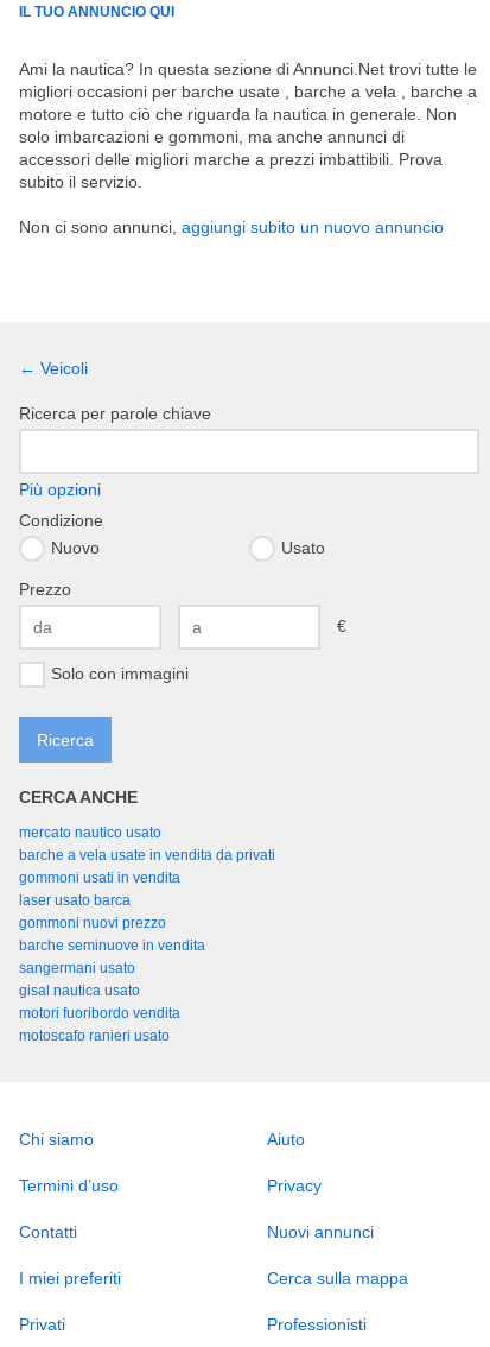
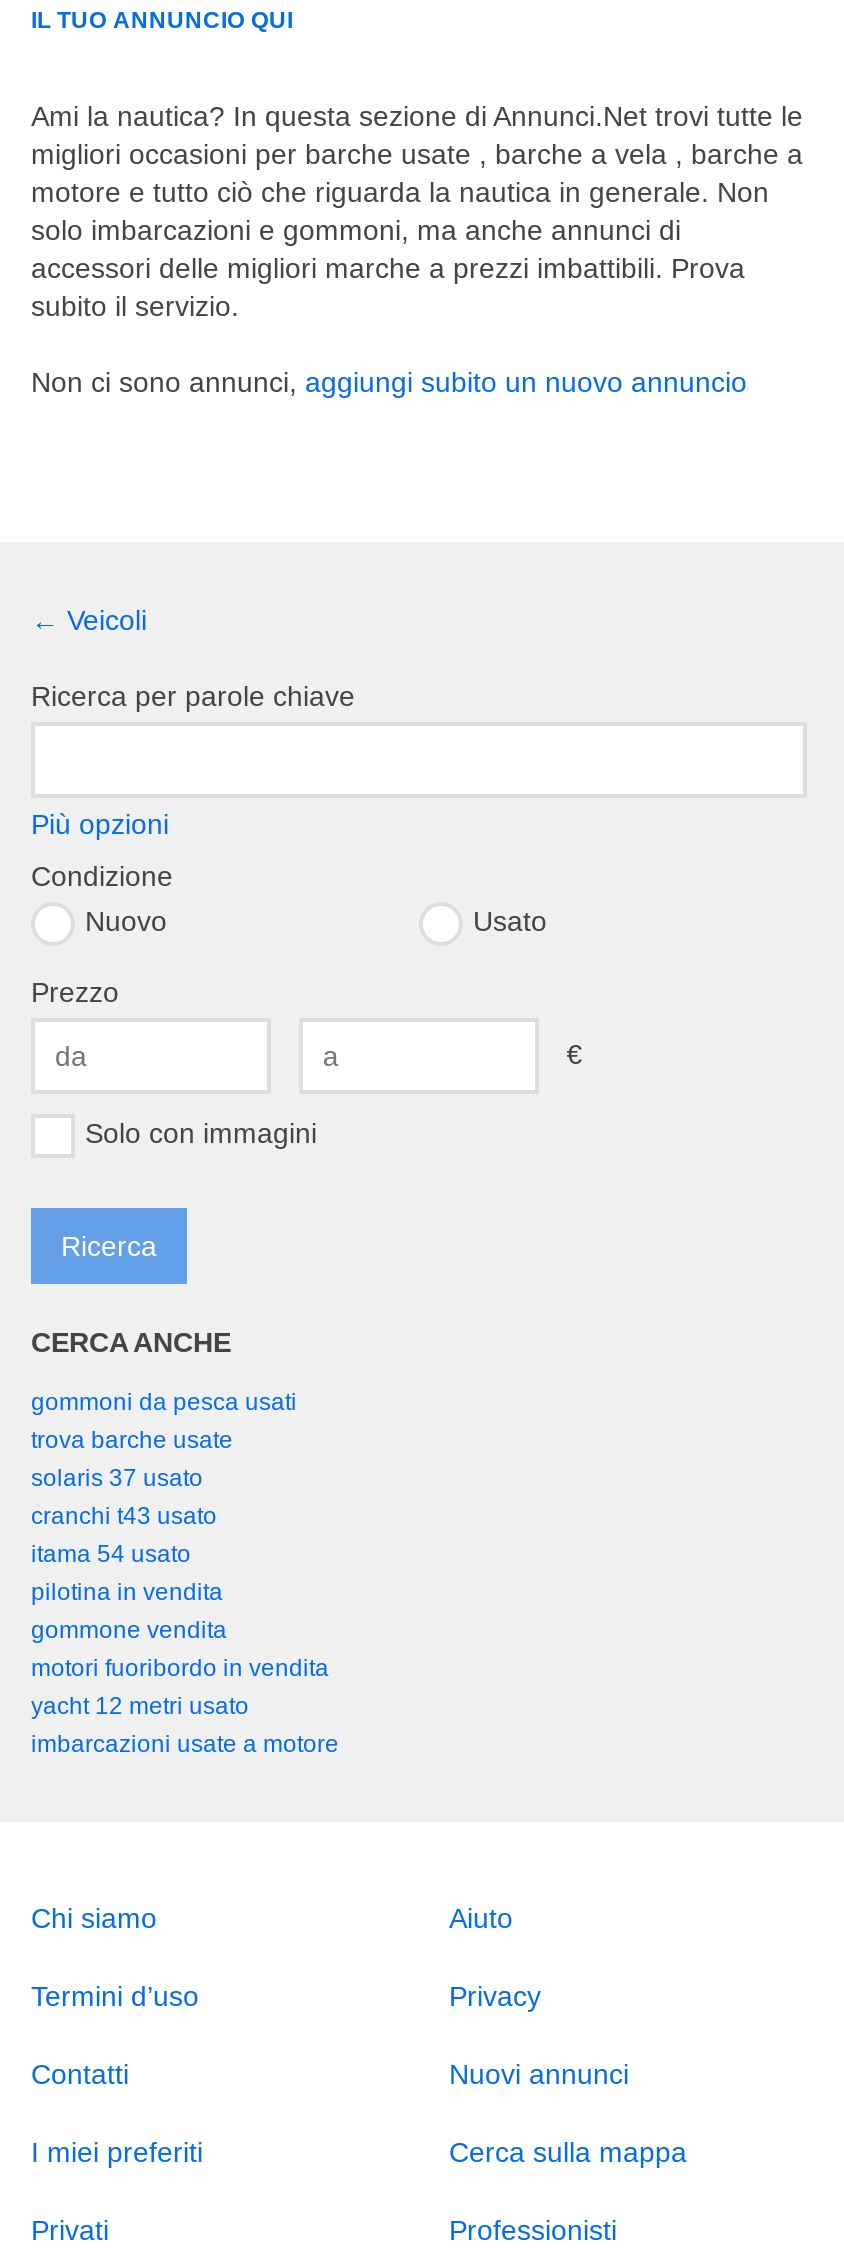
[19,824,275,1044] mercato nautico usato | barche a vela usate in vendita da privati | gommoni usati in vendita | laser usato barca | gommoni nuovi prezzo | barche seminuove in vendita | sangermani usato | gisal nautica usato | motori fuoribordo vendita | motoscafo ranieri usato -> [31,1388,339,1758] gommoni da pesca usati | trova barche usate | solaris 37 usato | cranchi t43 usato | itama 54 usato | pilotina in vendita | gommone vendita | motori fuoribordo in vendita | yacht 12 metri usato | imbarcazioni usate a motore

